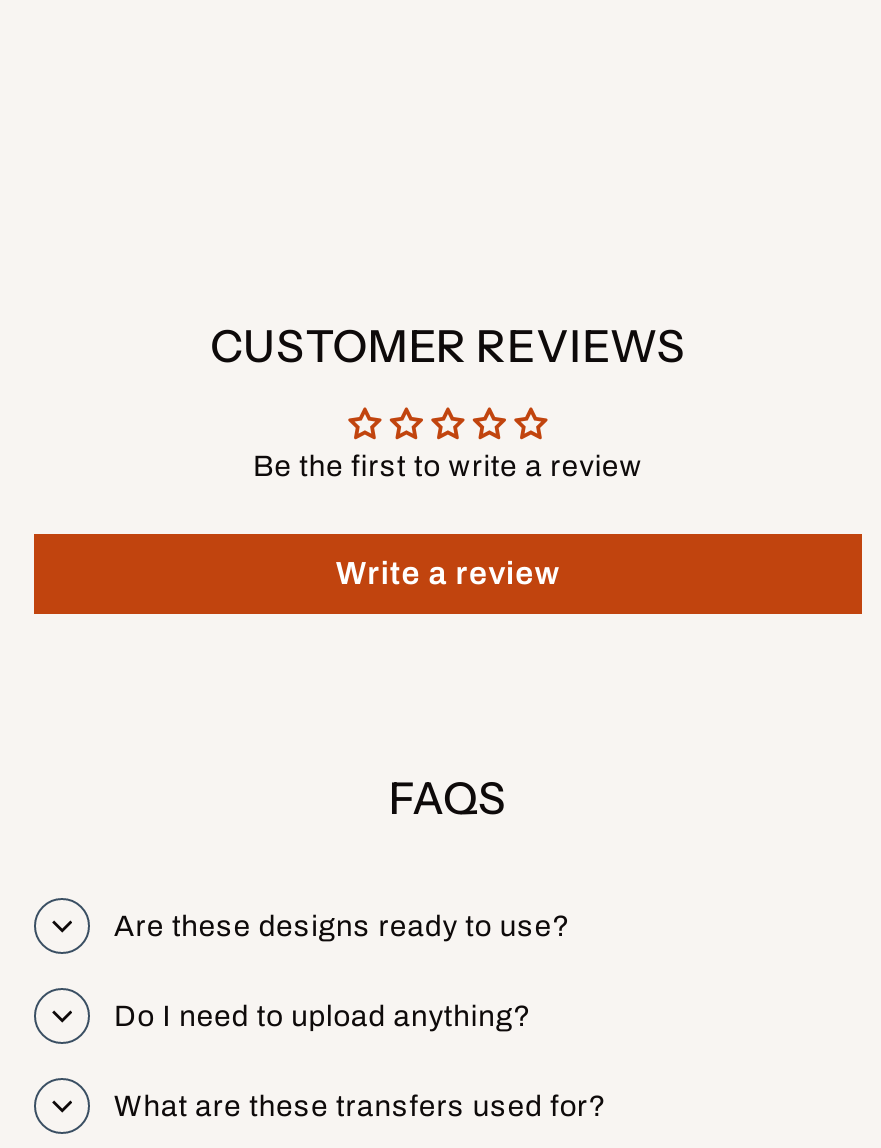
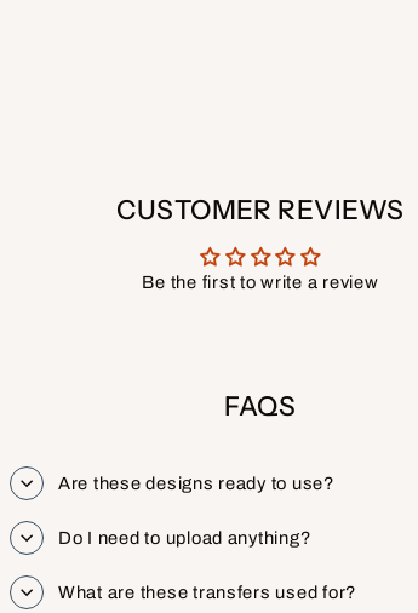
[336,555,560,589] Write a review -> none

